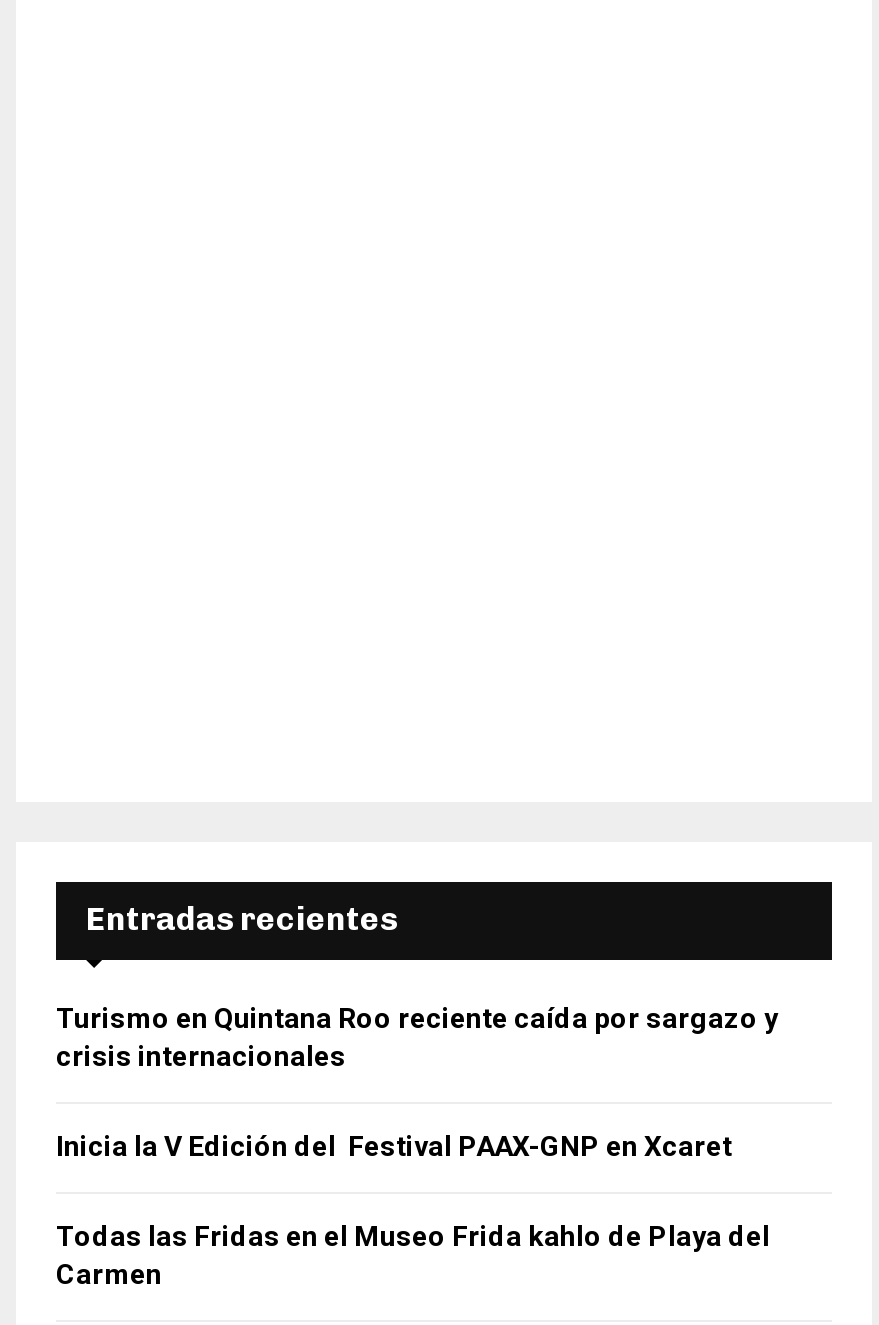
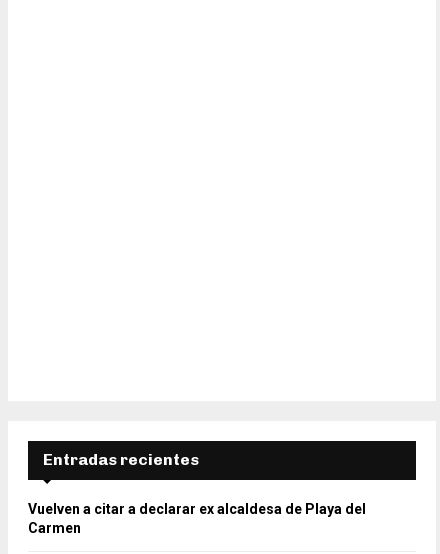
[56,1002,778,1252] Turismo en Quintana Roo reciente caída por sargazo y | crisis internacionales | Inicia la V Edición del Festival PAAX-GNP en Xcaret | Todas las Fridas en el Museo Frida kahlo de Playa del -> [28,501,366,517] Vuelven a citar a declarar ex alcaldesa de Playa del

